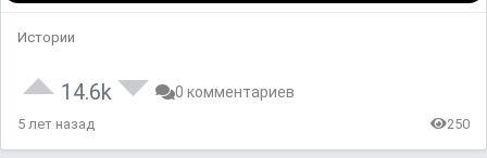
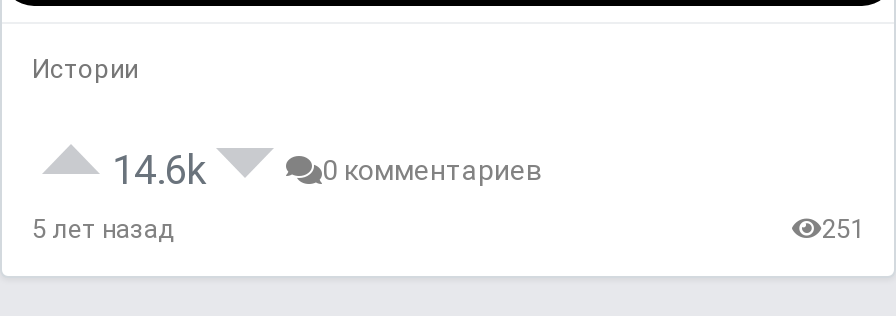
[447,116,470,132] 250 -> [822,214,864,244] 251

